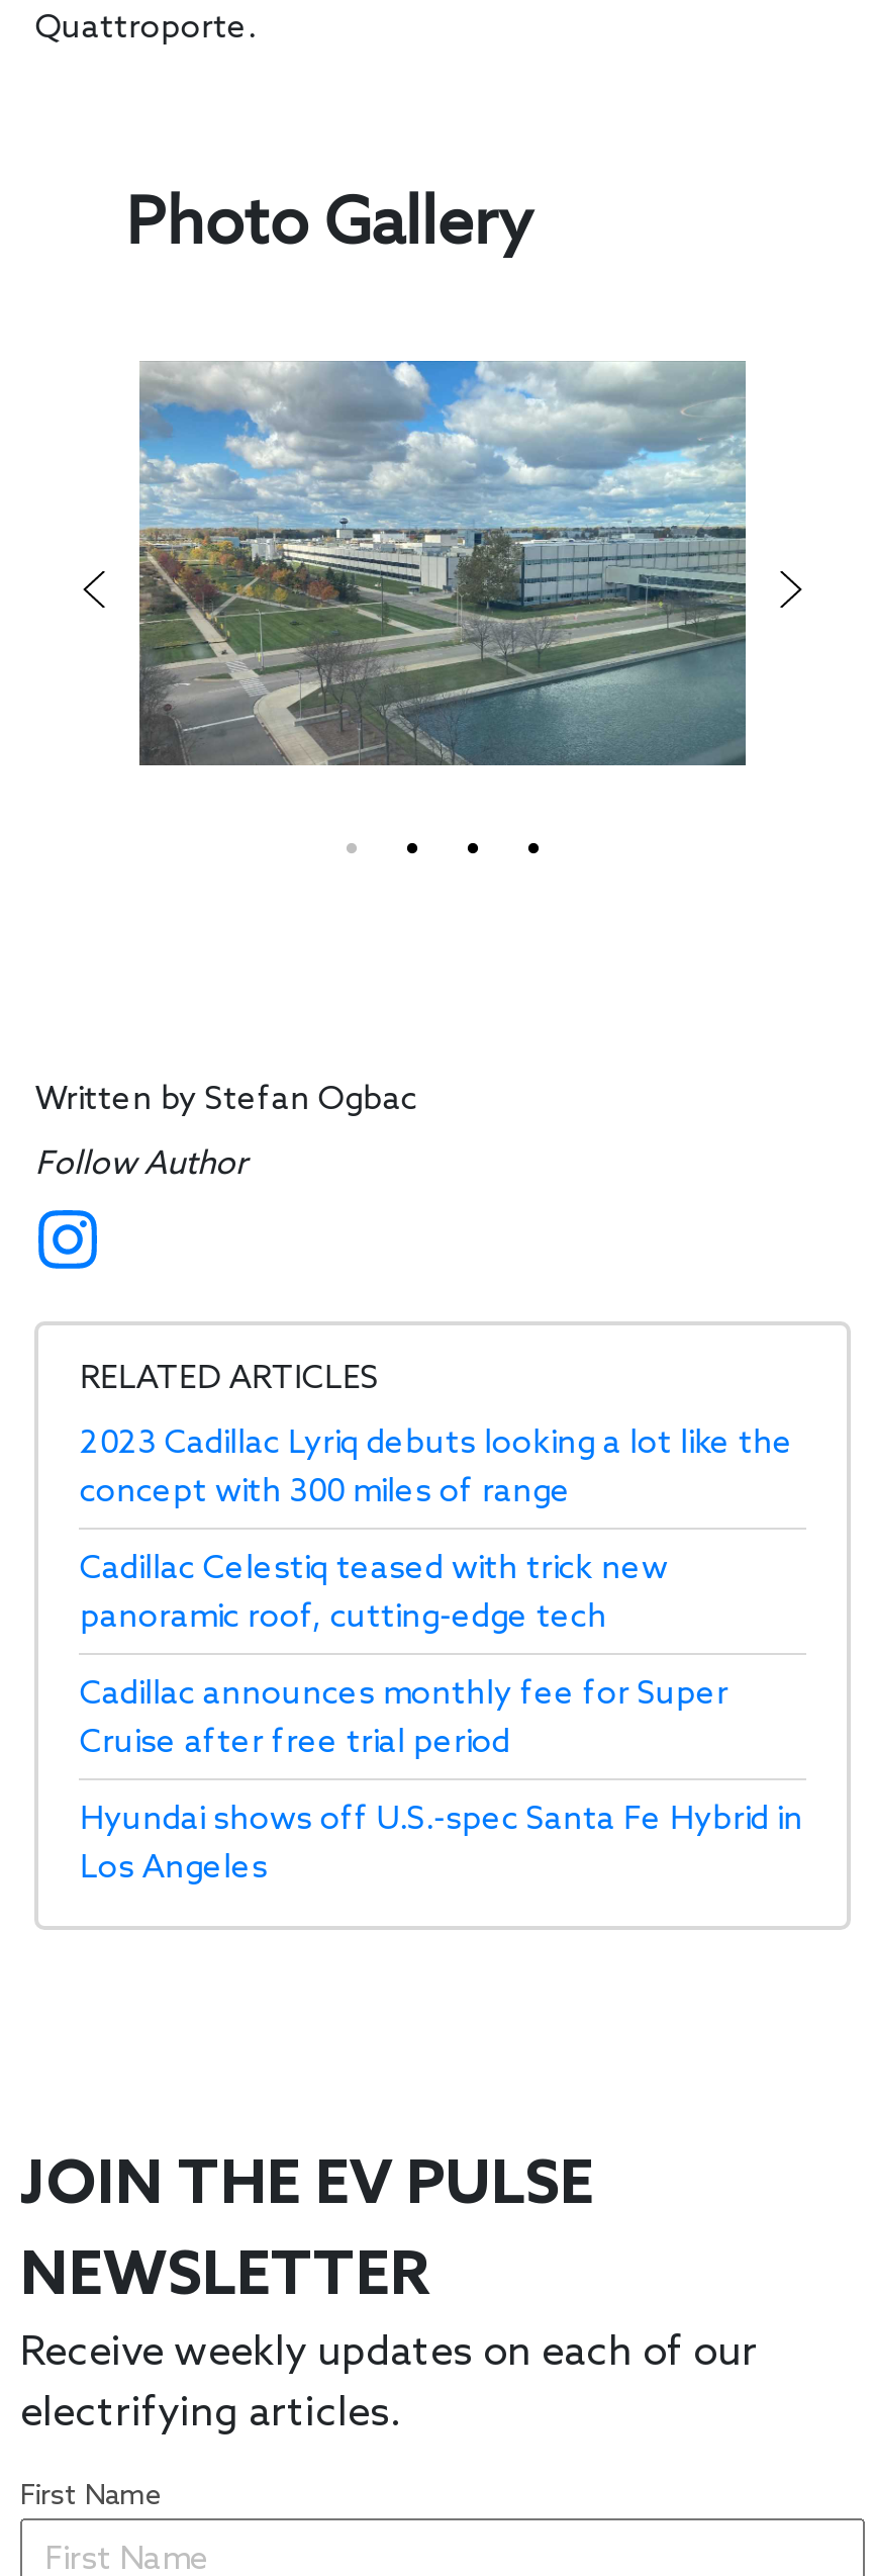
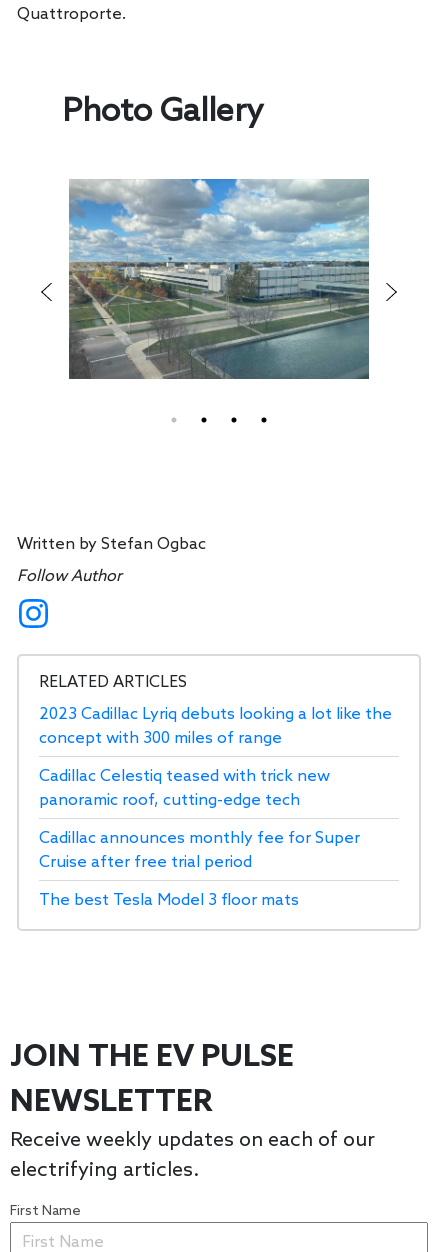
[80,1801,803,1888] Hyundai shows off U.S.-spec Santa Fe Hybrid in | Los Angeles -> [39,891,299,910] The best Tesla Model 3 floor mats

